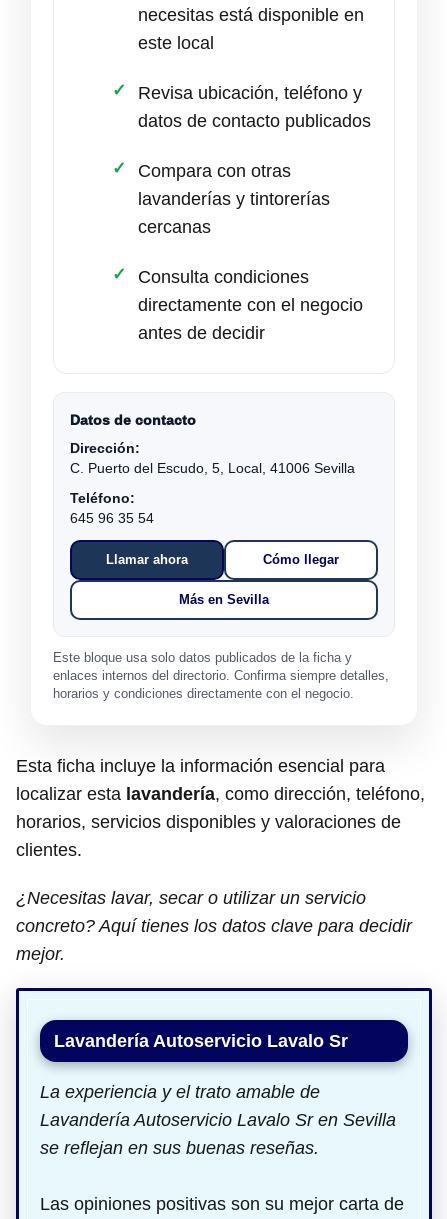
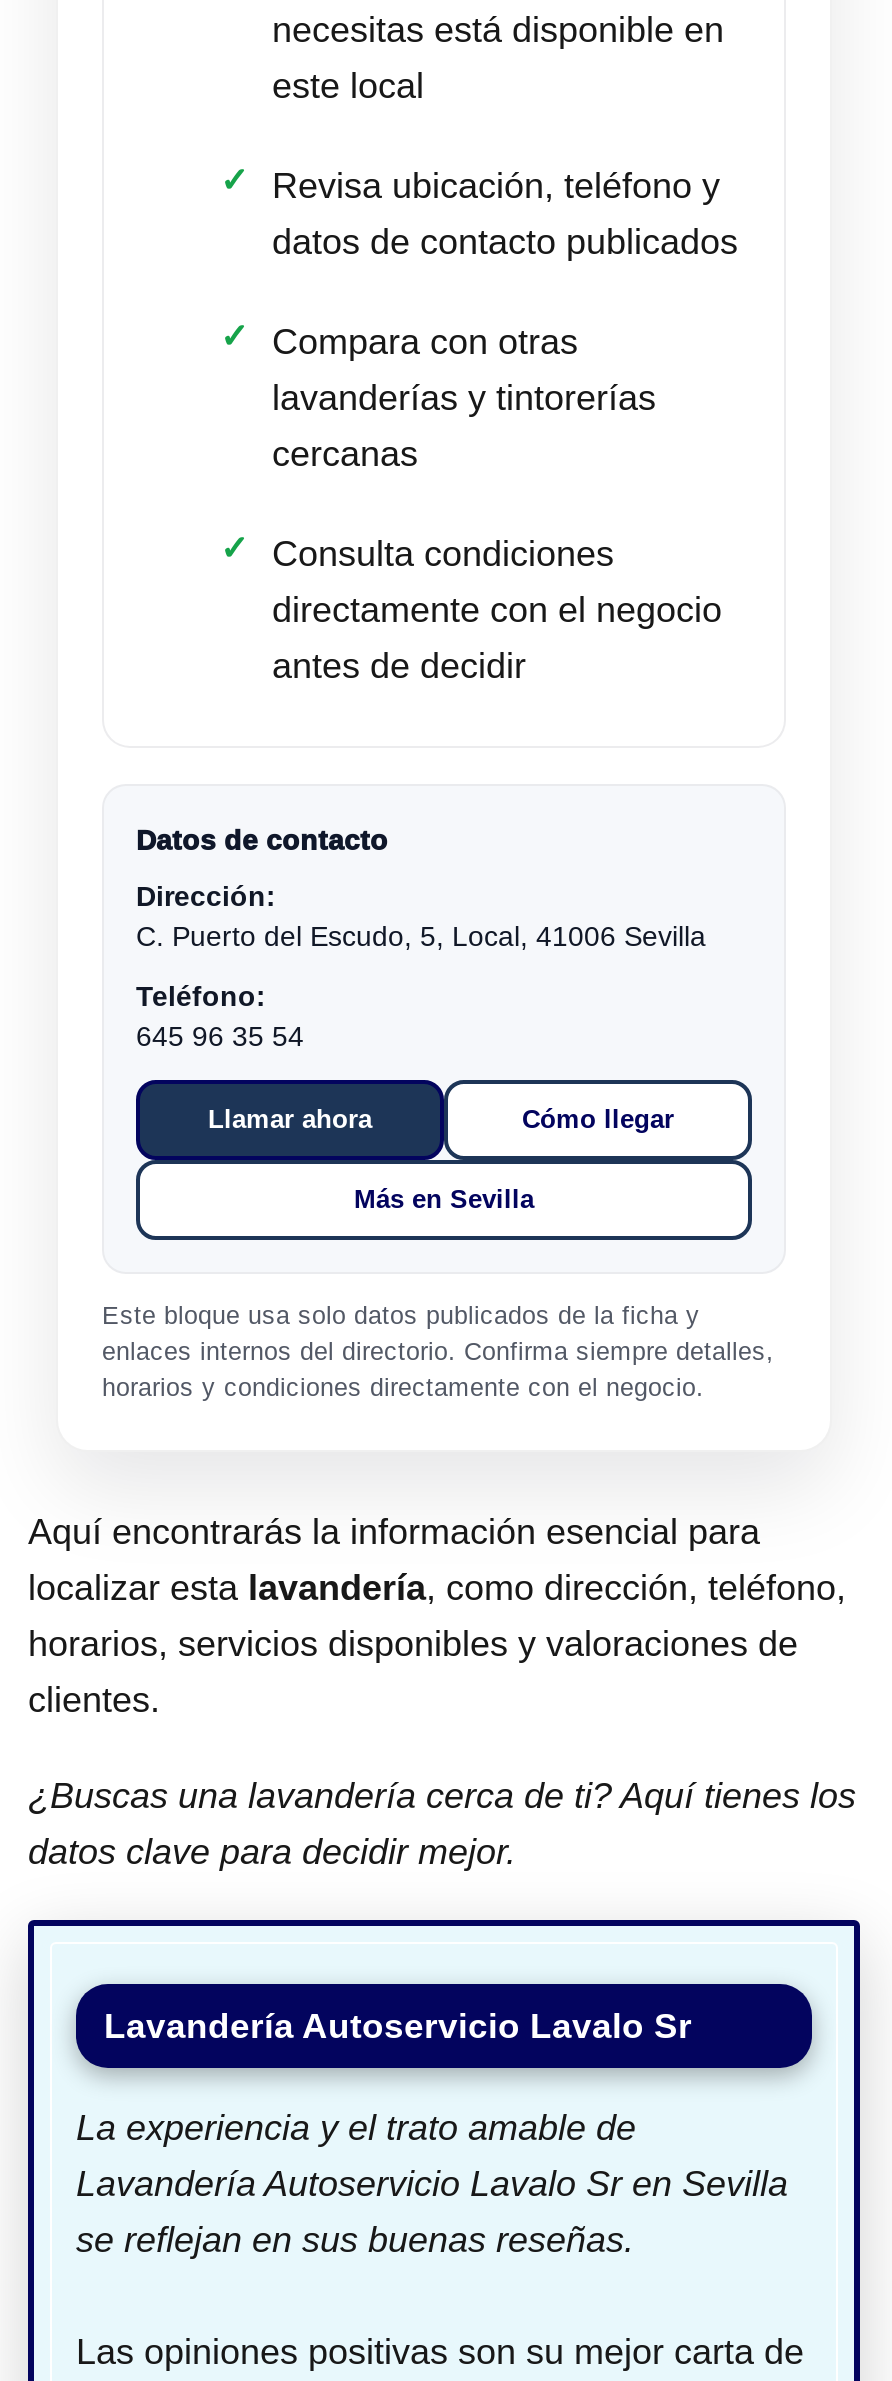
[16,756,385,776] Esta ficha incluye la información esencial para -> [28,1512,760,1552] Aquí encontrarás la información esencial para
[16,888,412,964] ¿Necesitas lavar, secar o utilizar un servicio | concreto? Aquí tienes los datos clave para decidir | mejor. -> [28,1776,856,1872] ¿Buscas una lavandería cerca de ti? Aquí tienes los | datos clave para decidir mejor.

